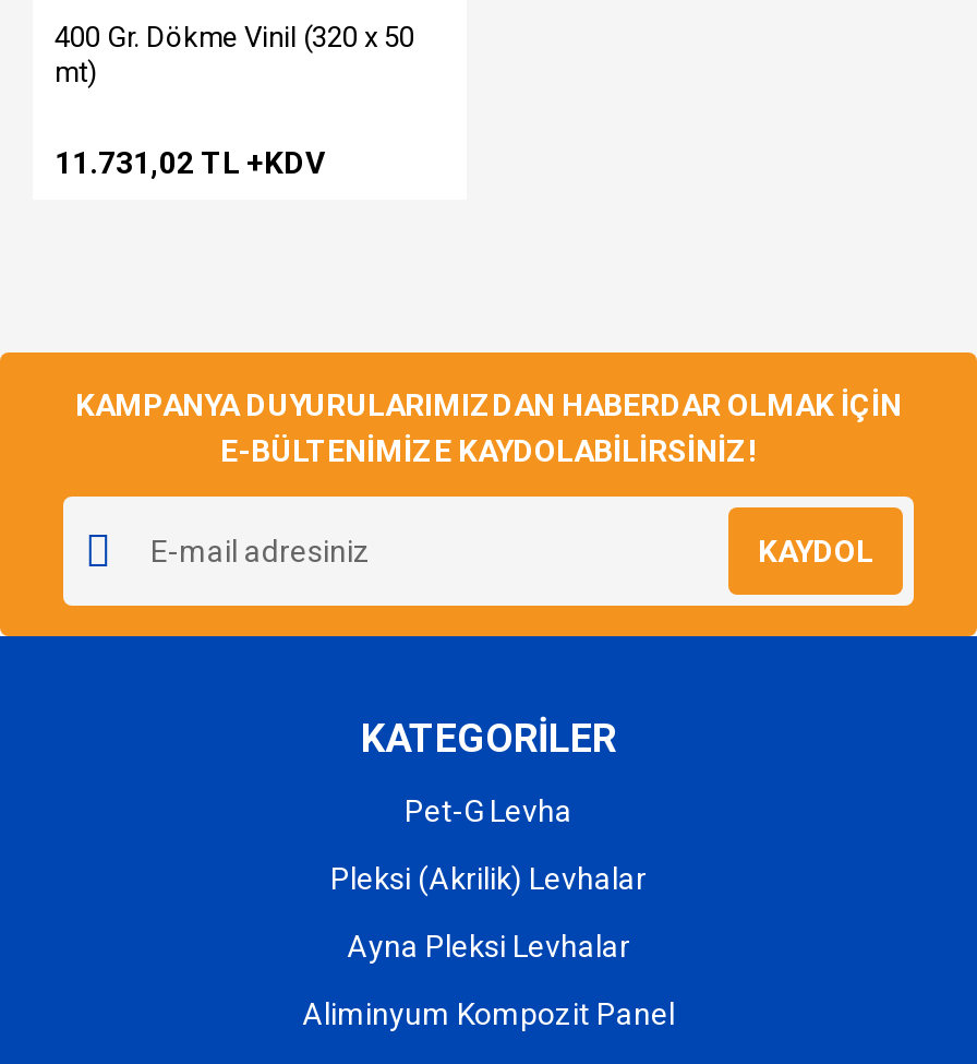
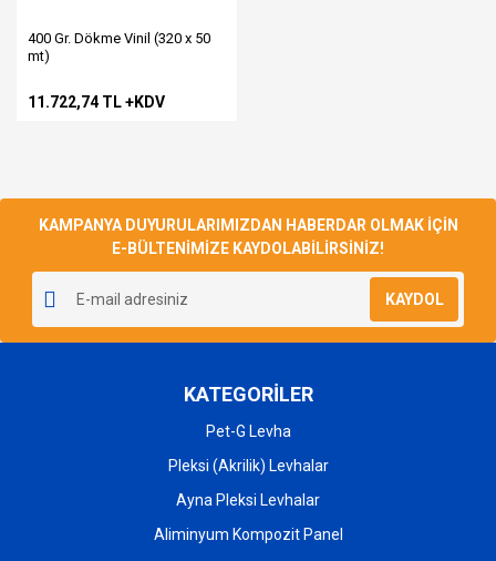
[55,145,325,180] 11.731,02 TL +KDV -> [28,93,165,111] 11.722,74 TL +KDV

